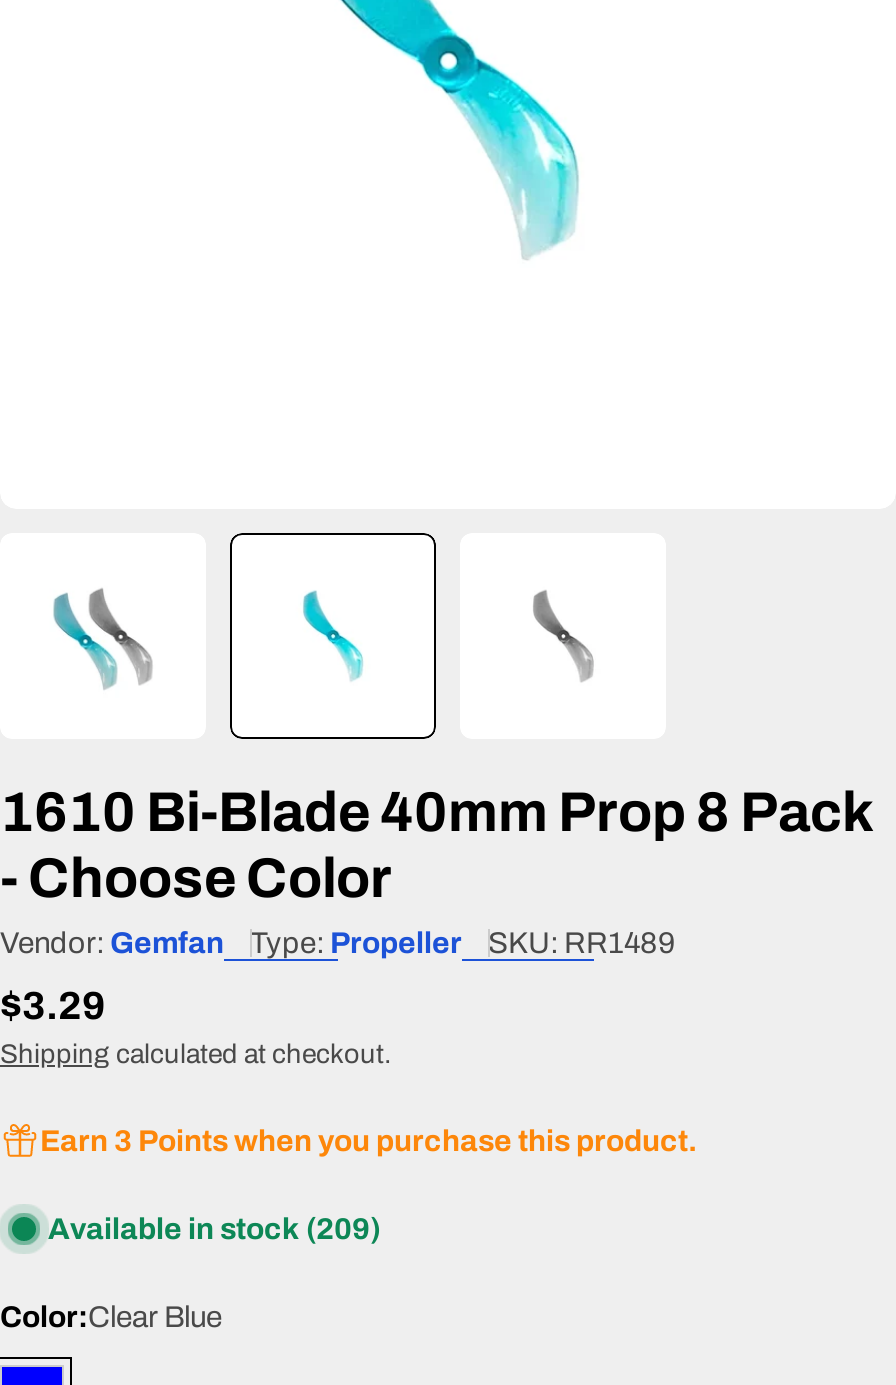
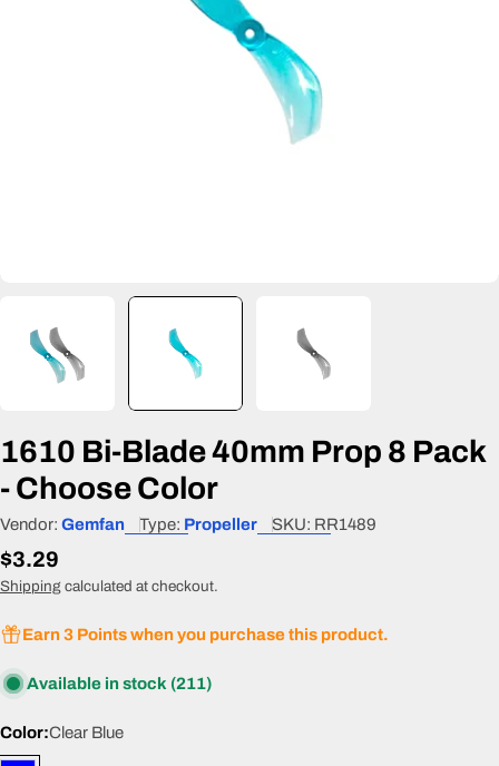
[48,1212,380,1244] Available in stock (209) -> [27,675,212,693] Available in stock (211)

